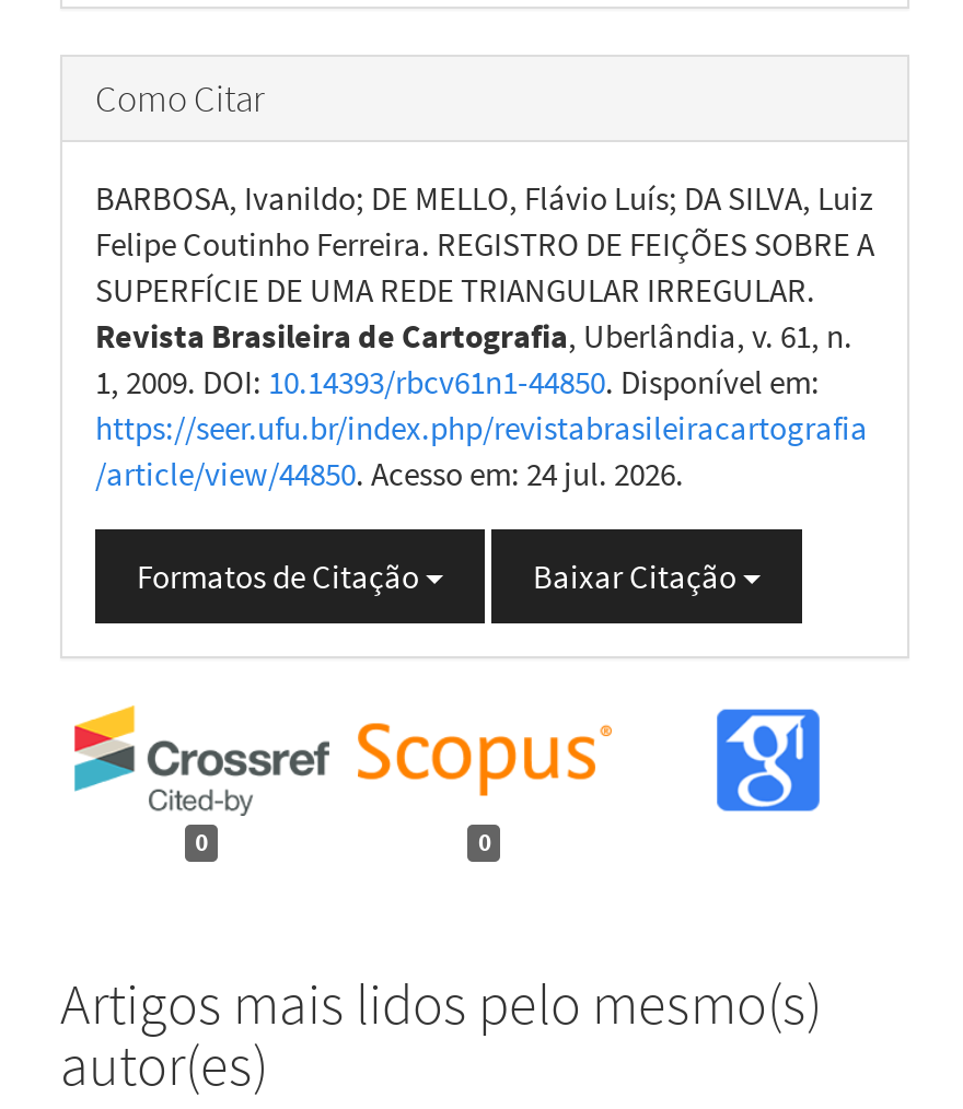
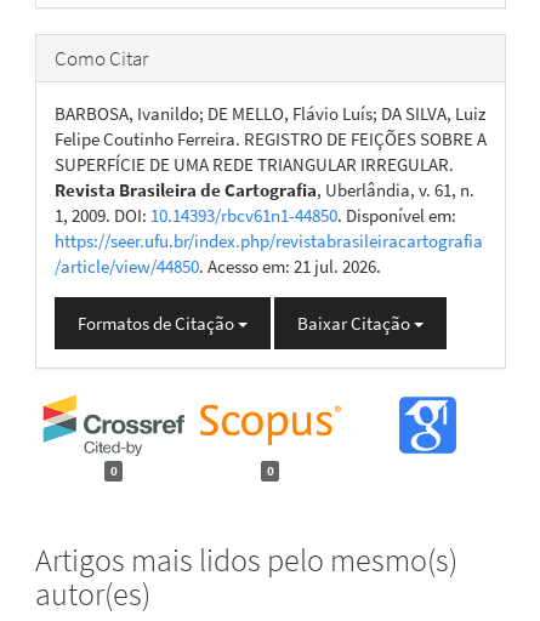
[95,452,684,493] /article/view/44850. Acesso em: 24 jul. 2026. -> [55,254,381,277] /article/view/44850. Acesso em: 21 jul. 2026.

